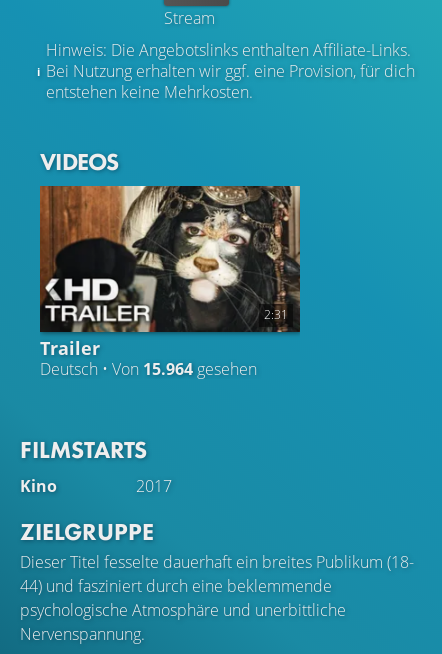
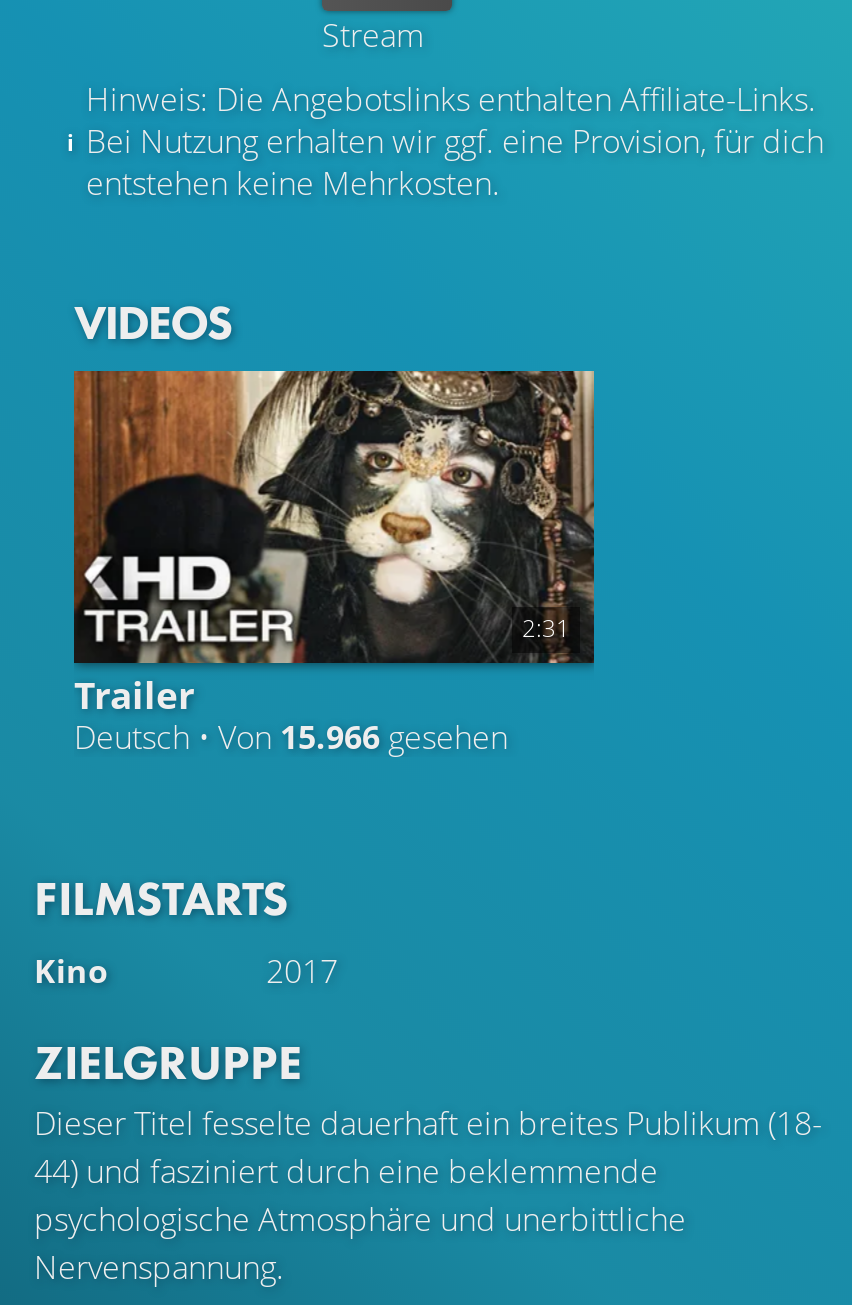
[40,358,257,380] Deutsch • Von 15.964 gesehen -> [74,715,508,759] Deutsch • Von 15.966 gesehen

